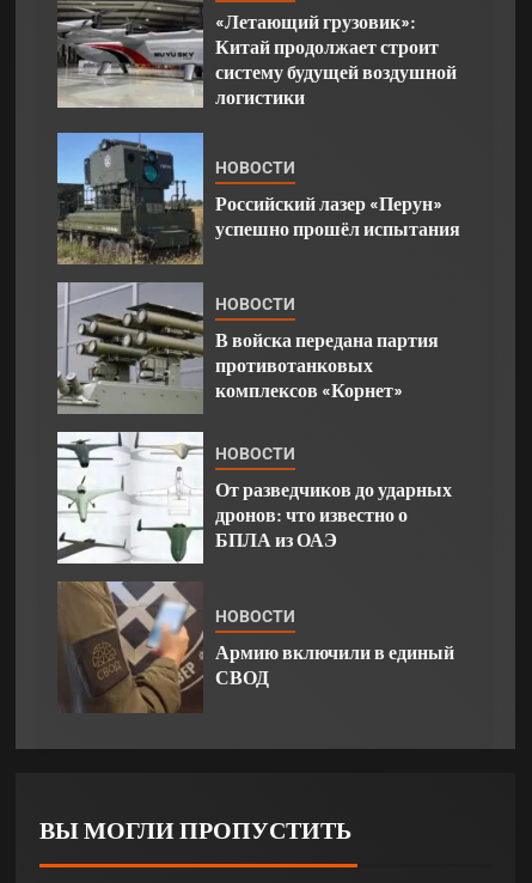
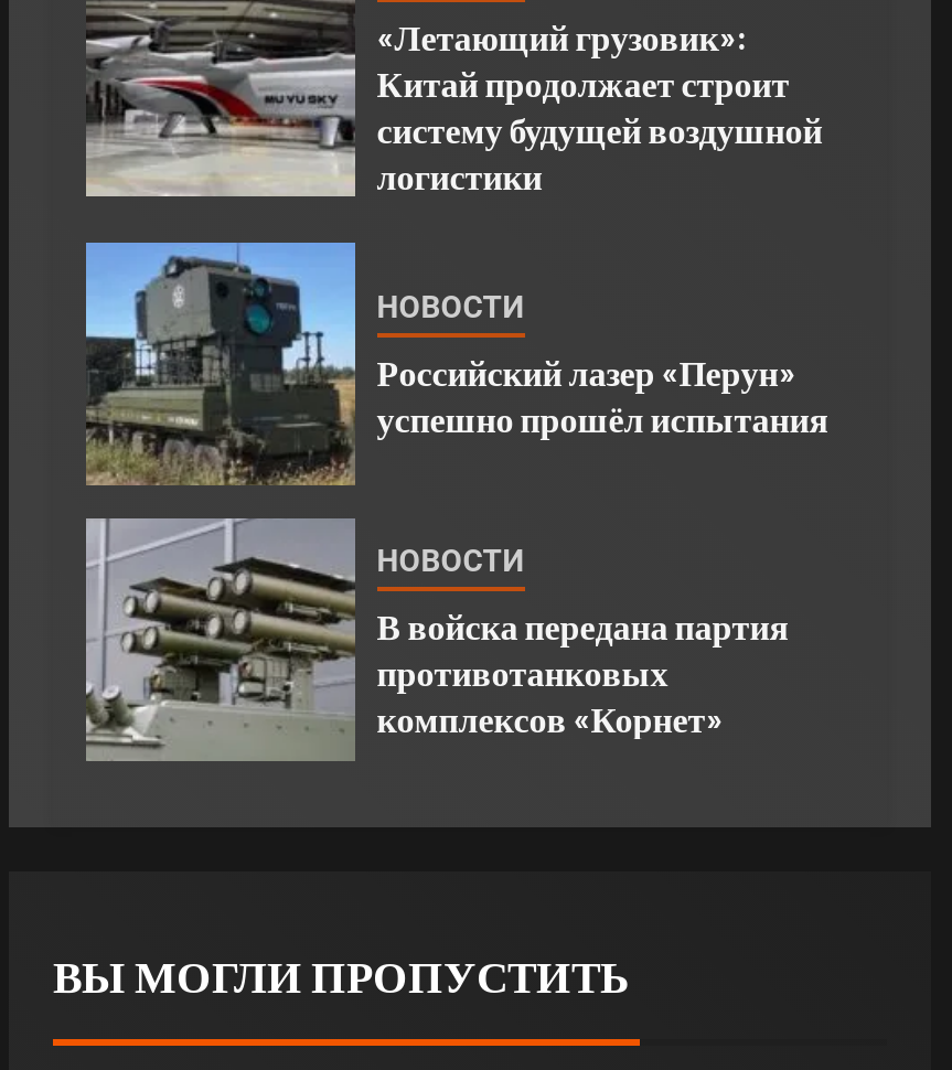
[56,431,454,687] [image] | НОВОСТИ | От разведчиков до ударных | дронов: что известно о | БПЛА из ОАЭ | НОВОСТИ | Армию включили в единый | СВОД -> none
[57,580,202,713] [image] -> none

